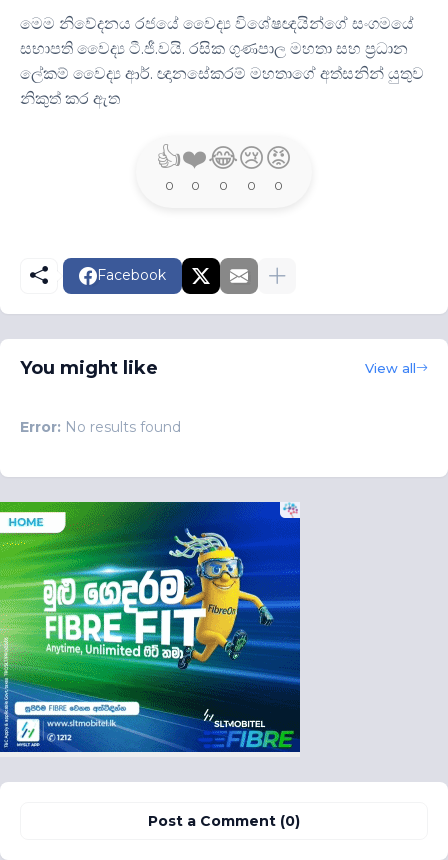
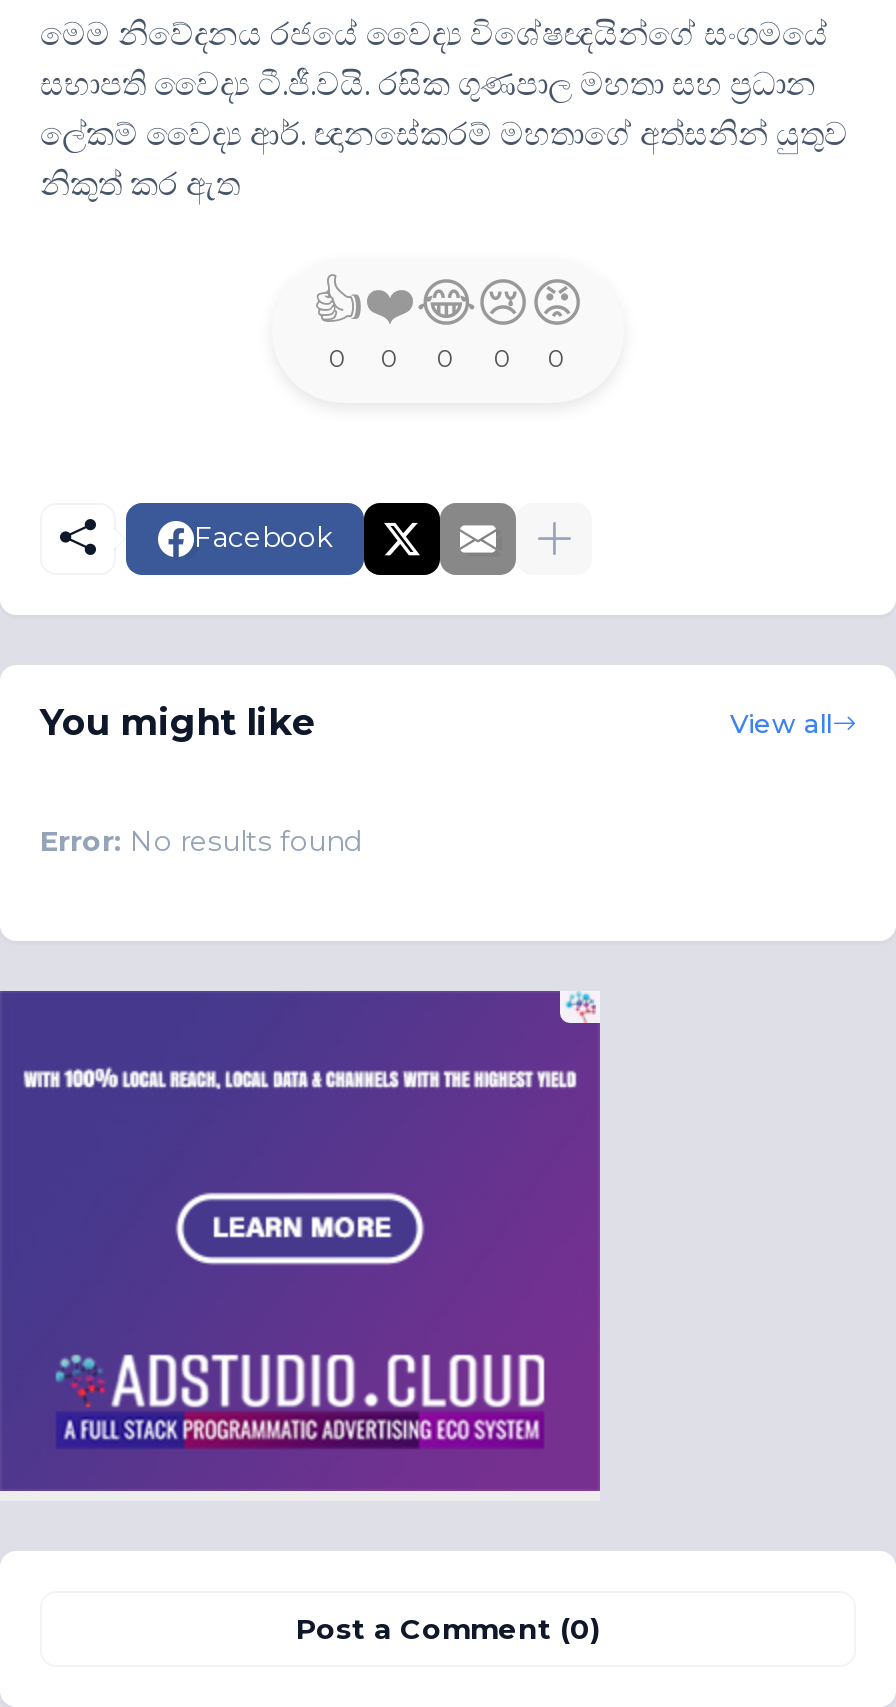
[3,501,301,753] [image] -> [6,989,602,1493] [image]

